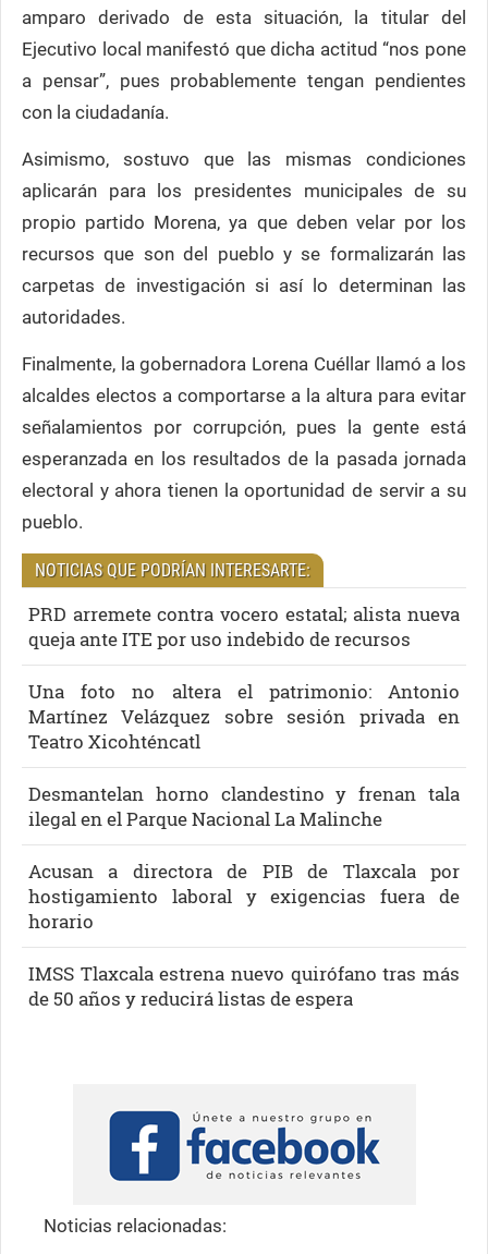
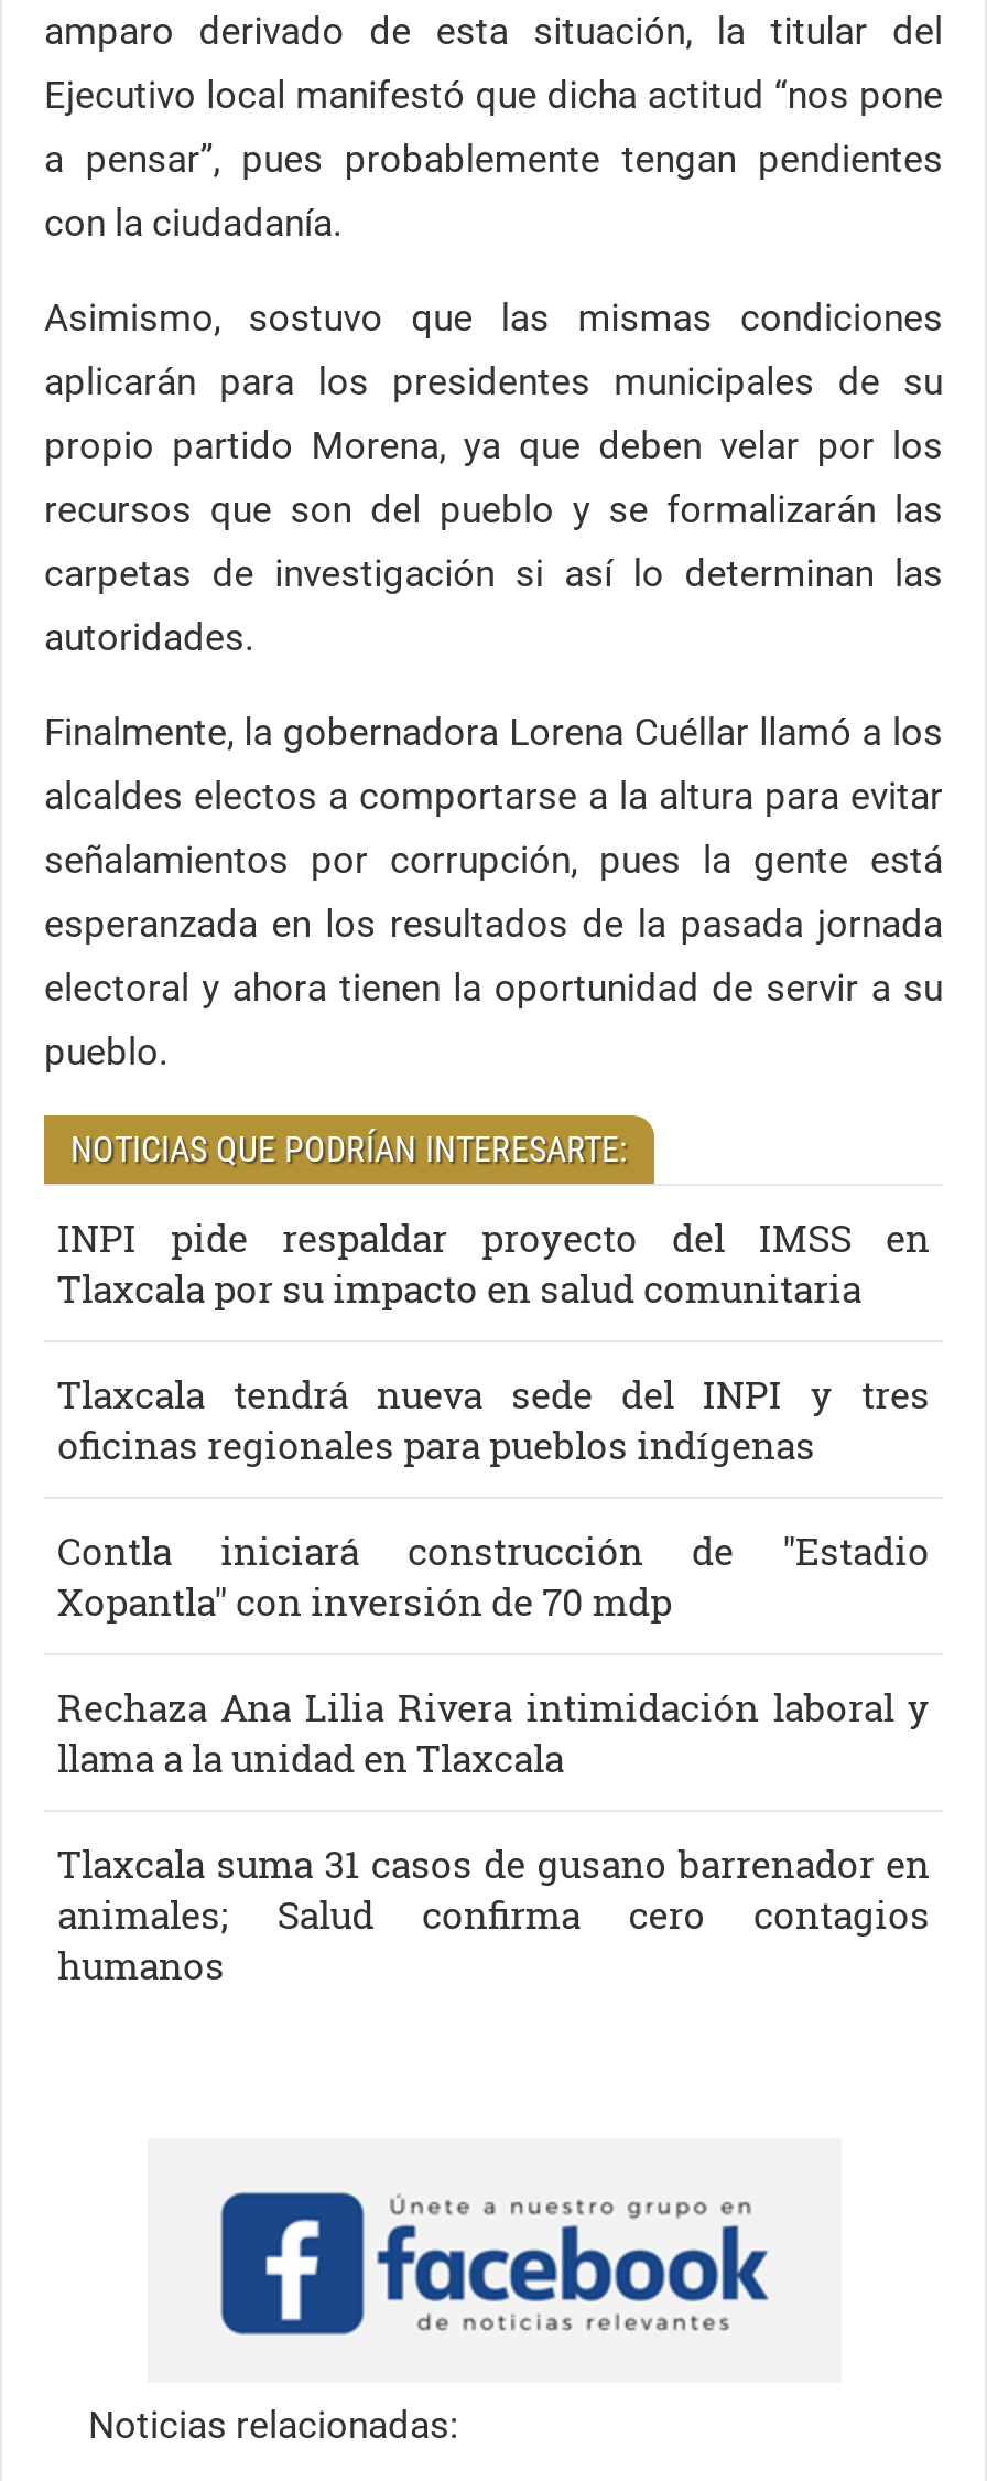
[28,601,460,651] PRD arremete contra vocero estatal; alista nueva | queja ante ITE por uso indebido de recursos -> [57,1214,930,1315] INPI pide respaldar proyecto del IMSS en | Tlaxcala por su impacto en salud comunitaria
[28,678,460,753] Una foto no altera el patrimonio: Antonio | Martínez Velázquez sobre sesión privada en | Teatro Xicohténcatl -> [57,1370,930,1472] Tlaxcala tendrá nueva sede del INPI y tres | oficinas regionales para pueblos indígenas
[28,781,460,831] Desmantelan horno clandestino y frenan tala | ilegal en el Parque Nacional La Malinche -> [57,1527,930,1628] Contla iniciará construcción de "Estadio | Xopantla" con inversión de 70 mdp
[28,858,460,933] Acusan a directora de PIB de Tlaxcala por | hostigamiento laboral y exigencias fuera de | horario -> [57,1683,930,1785] Rechaza Ana Lilia Rivera intimidación laboral y | llama a la unidad en Tlaxcala
[28,960,460,1011] IMSS Tlaxcala estrena nuevo quirófano tras más | de 50 años y reducirá listas de espera -> [57,1840,930,1992] Tlaxcala suma 31 casos de gusano barrenador en | animales; Salud confirma cero contagios | humanos

